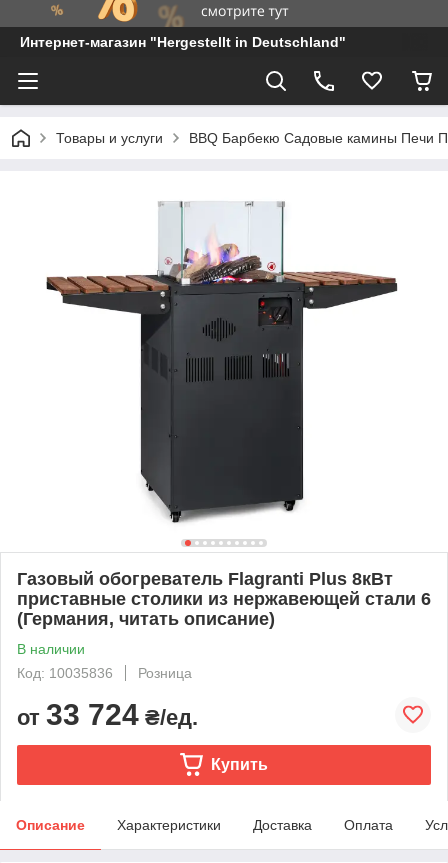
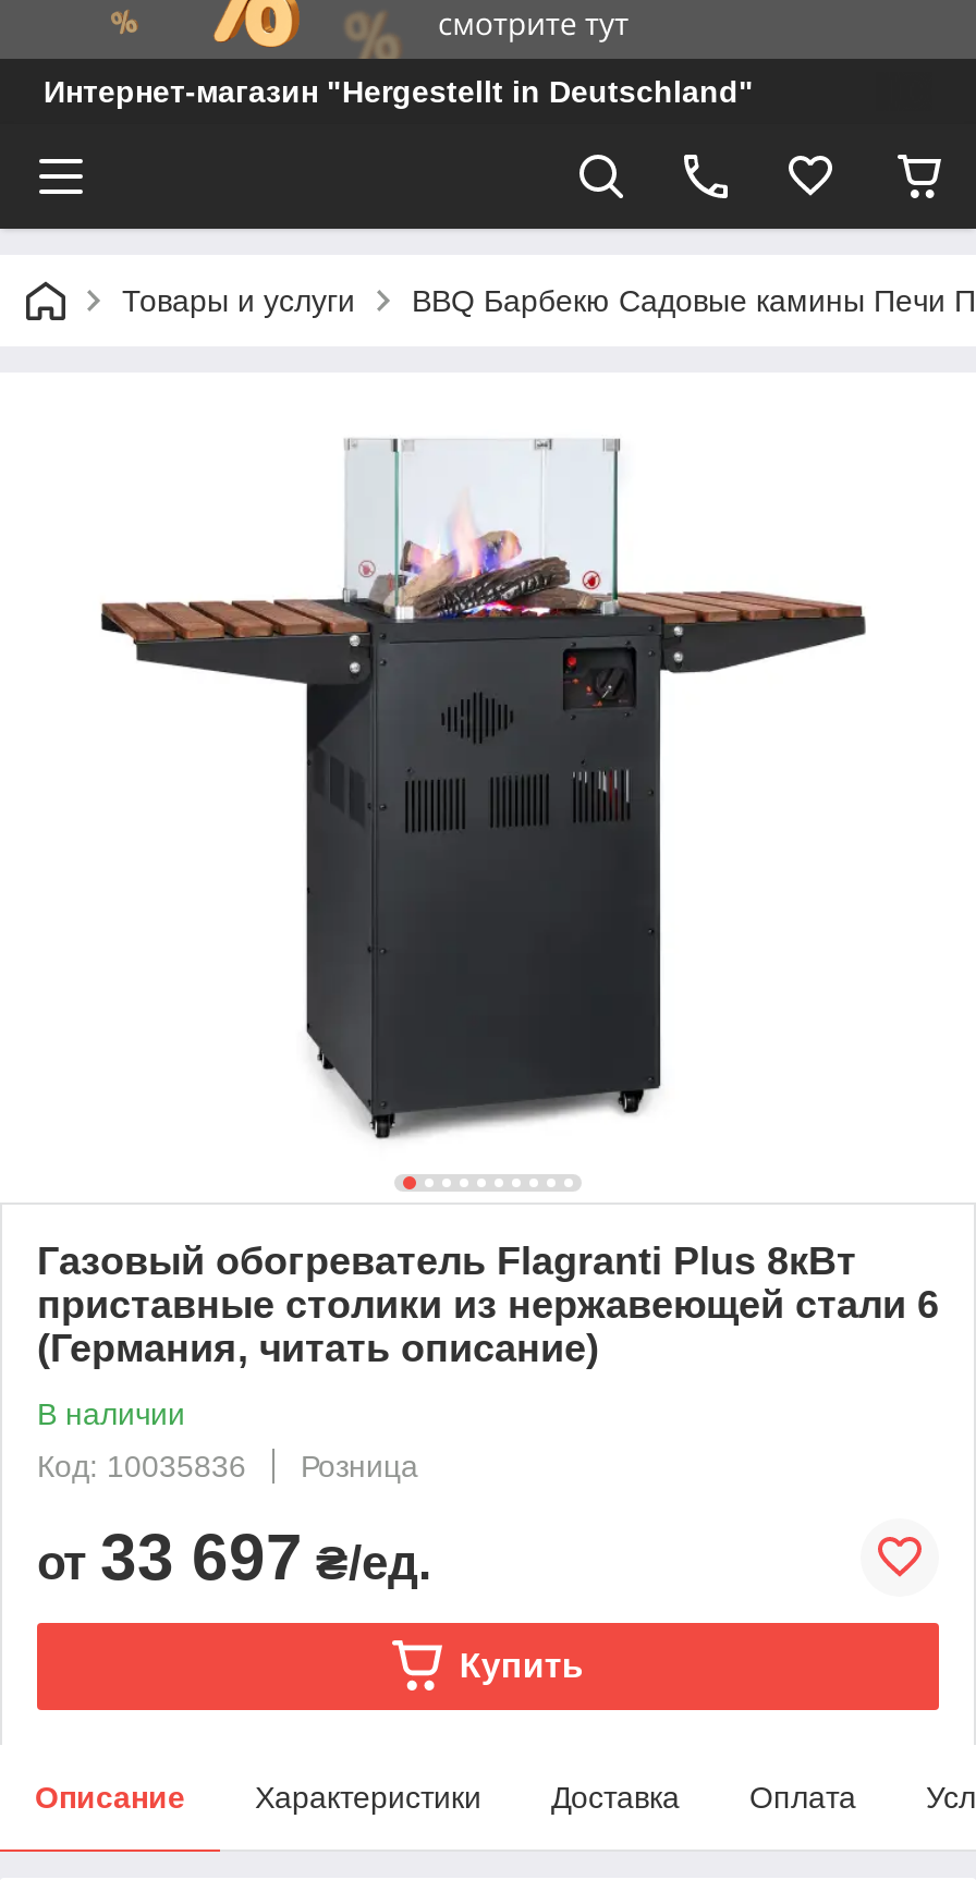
[17,698,198,731] от 33 724 ₴/ед. -> [37,1520,431,1592] от 33 697 ₴/ед.

